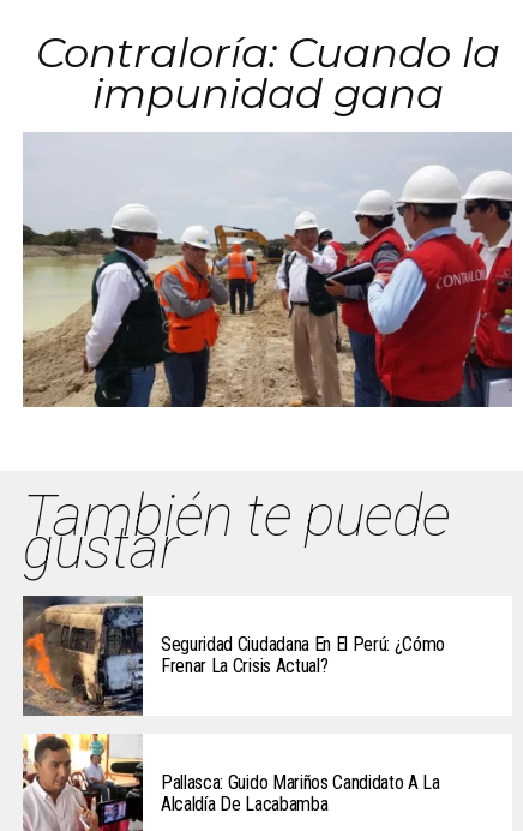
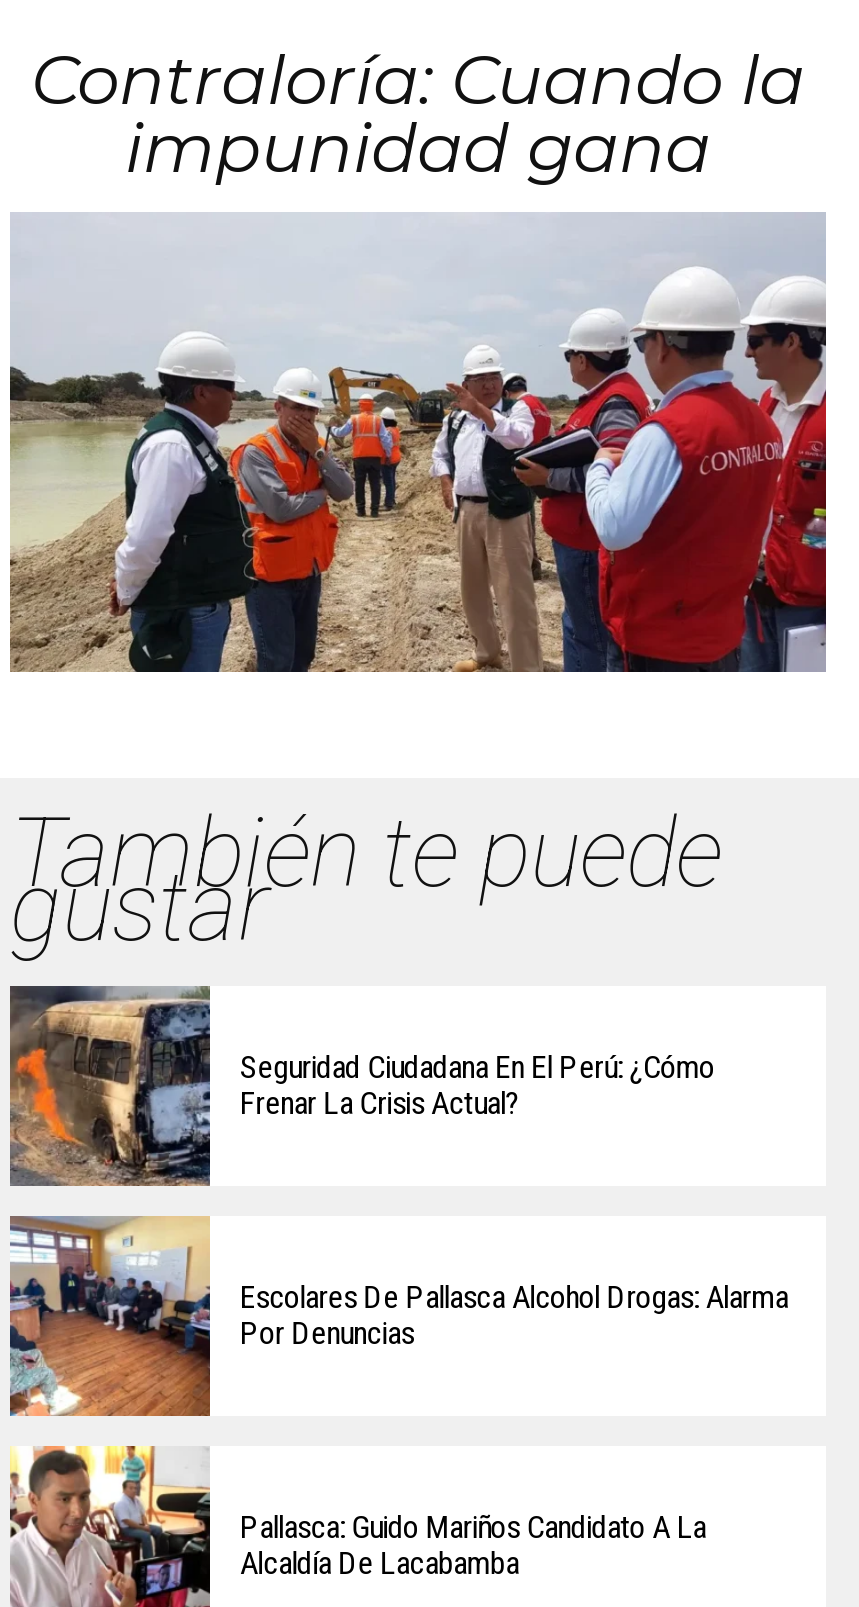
none -> [10,1215,788,1417] [image] | Escolares De Pallasca Alcohol Drogas: Alarma | Por Denuncias

